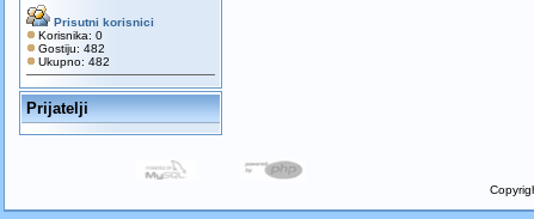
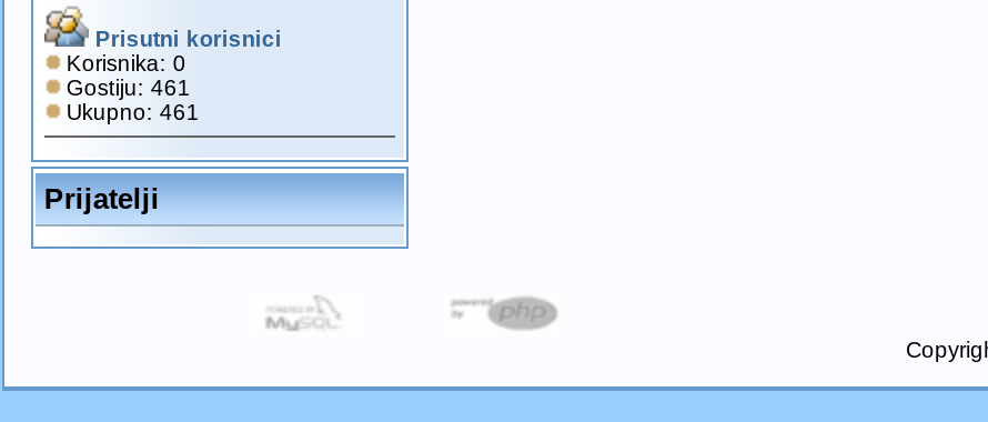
[38,42,105,55] Gostiju: 482 -> [66,76,191,100] Gostiju: 461
[38,55,110,68] Ukupno: 482 -> [66,100,200,124] Ukupno: 461

